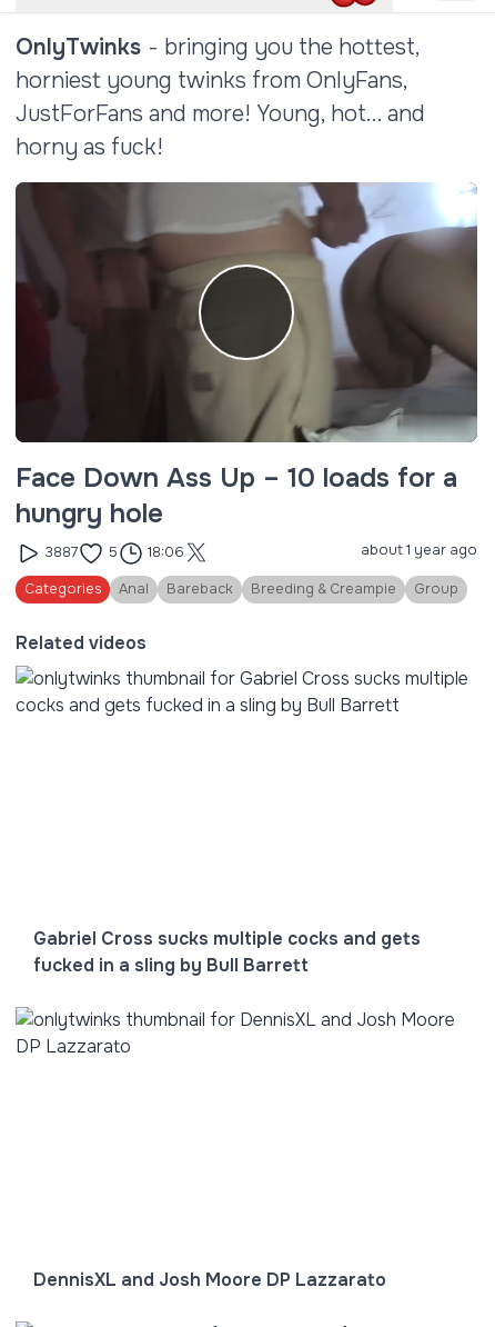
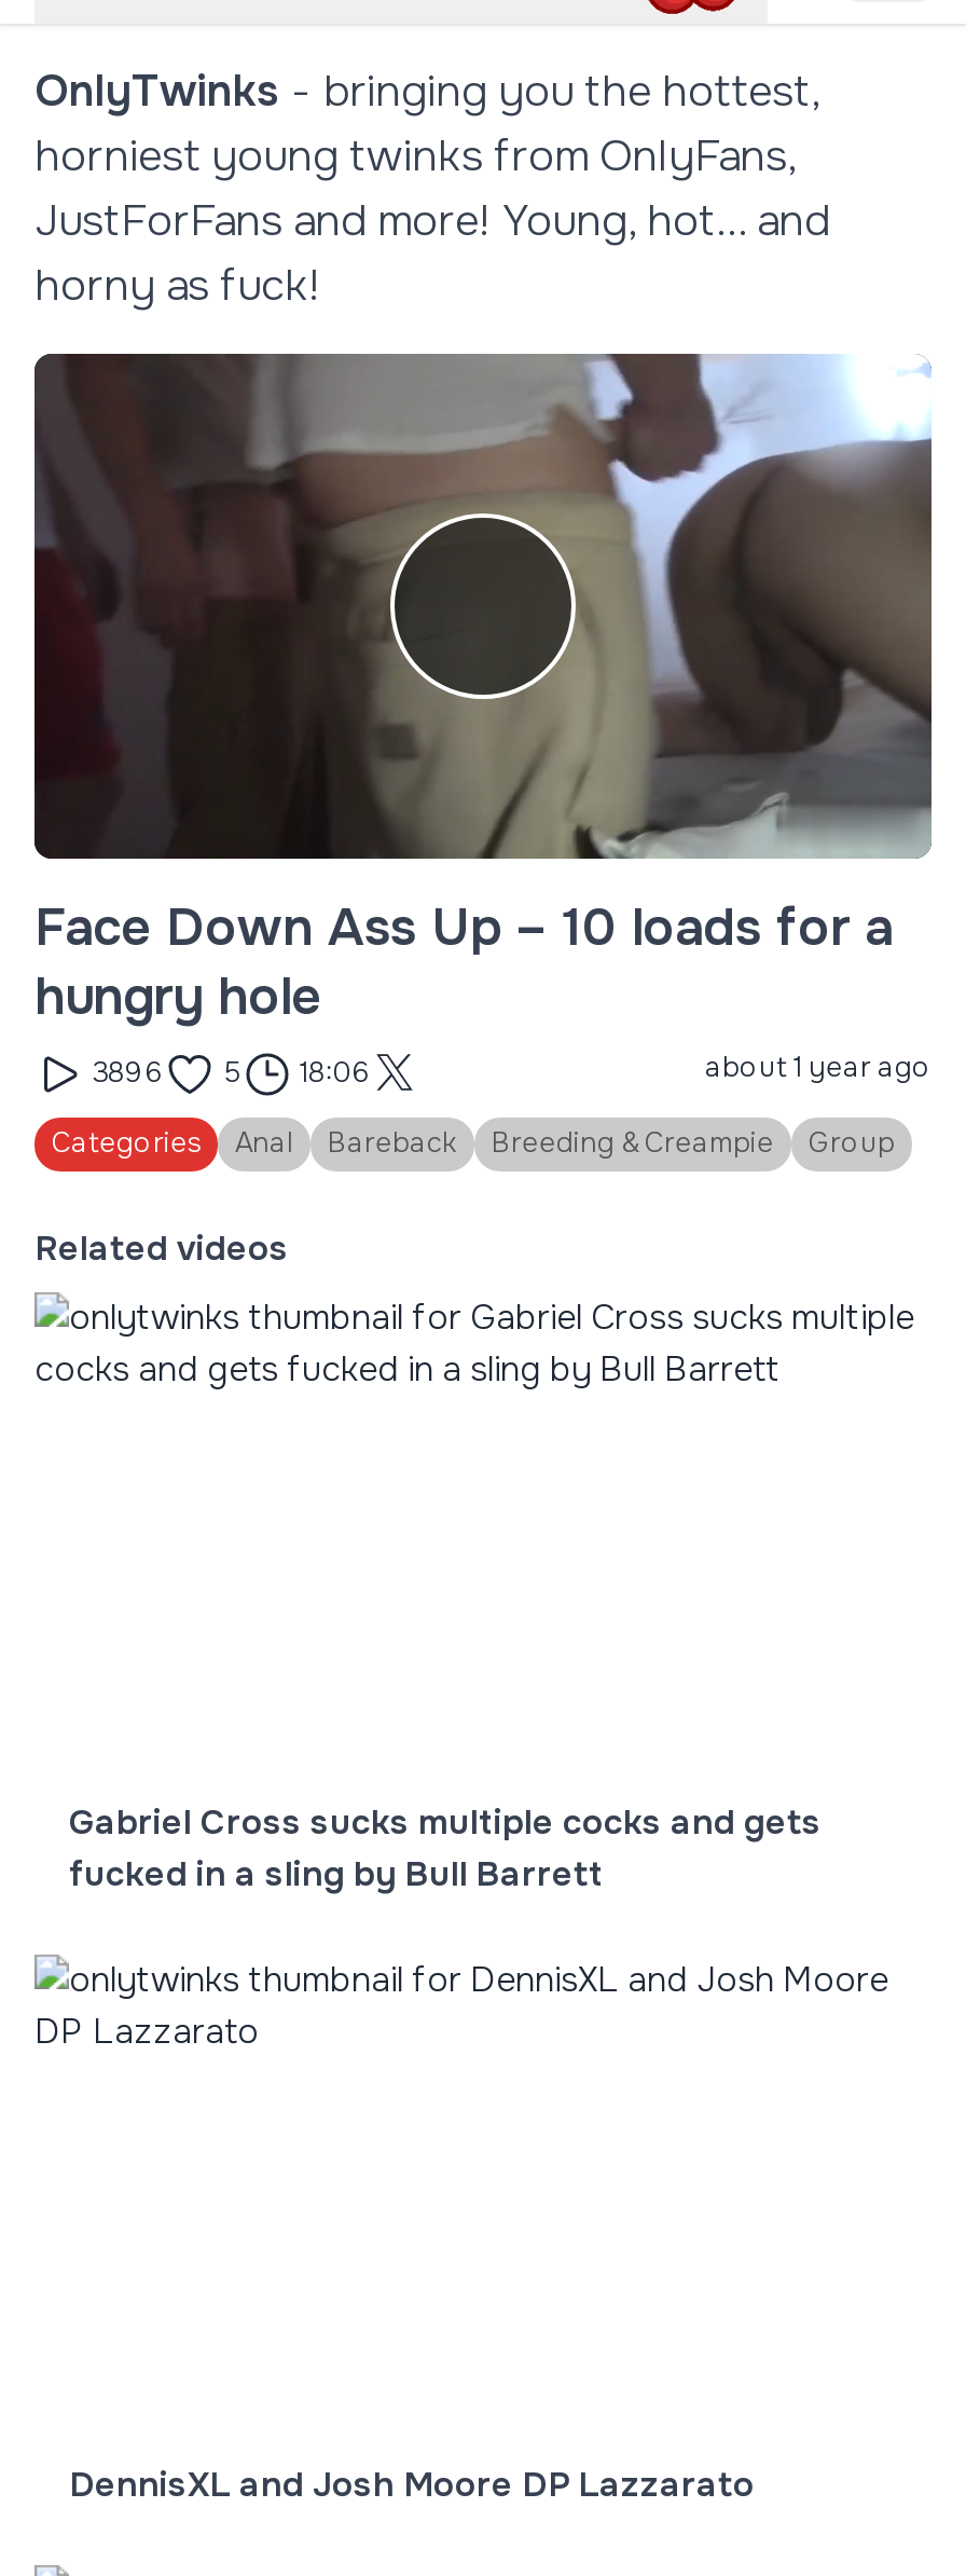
[42,544,184,562] 3887 5 18:06 -> [86,1056,371,1090] 3896 5 18:06

